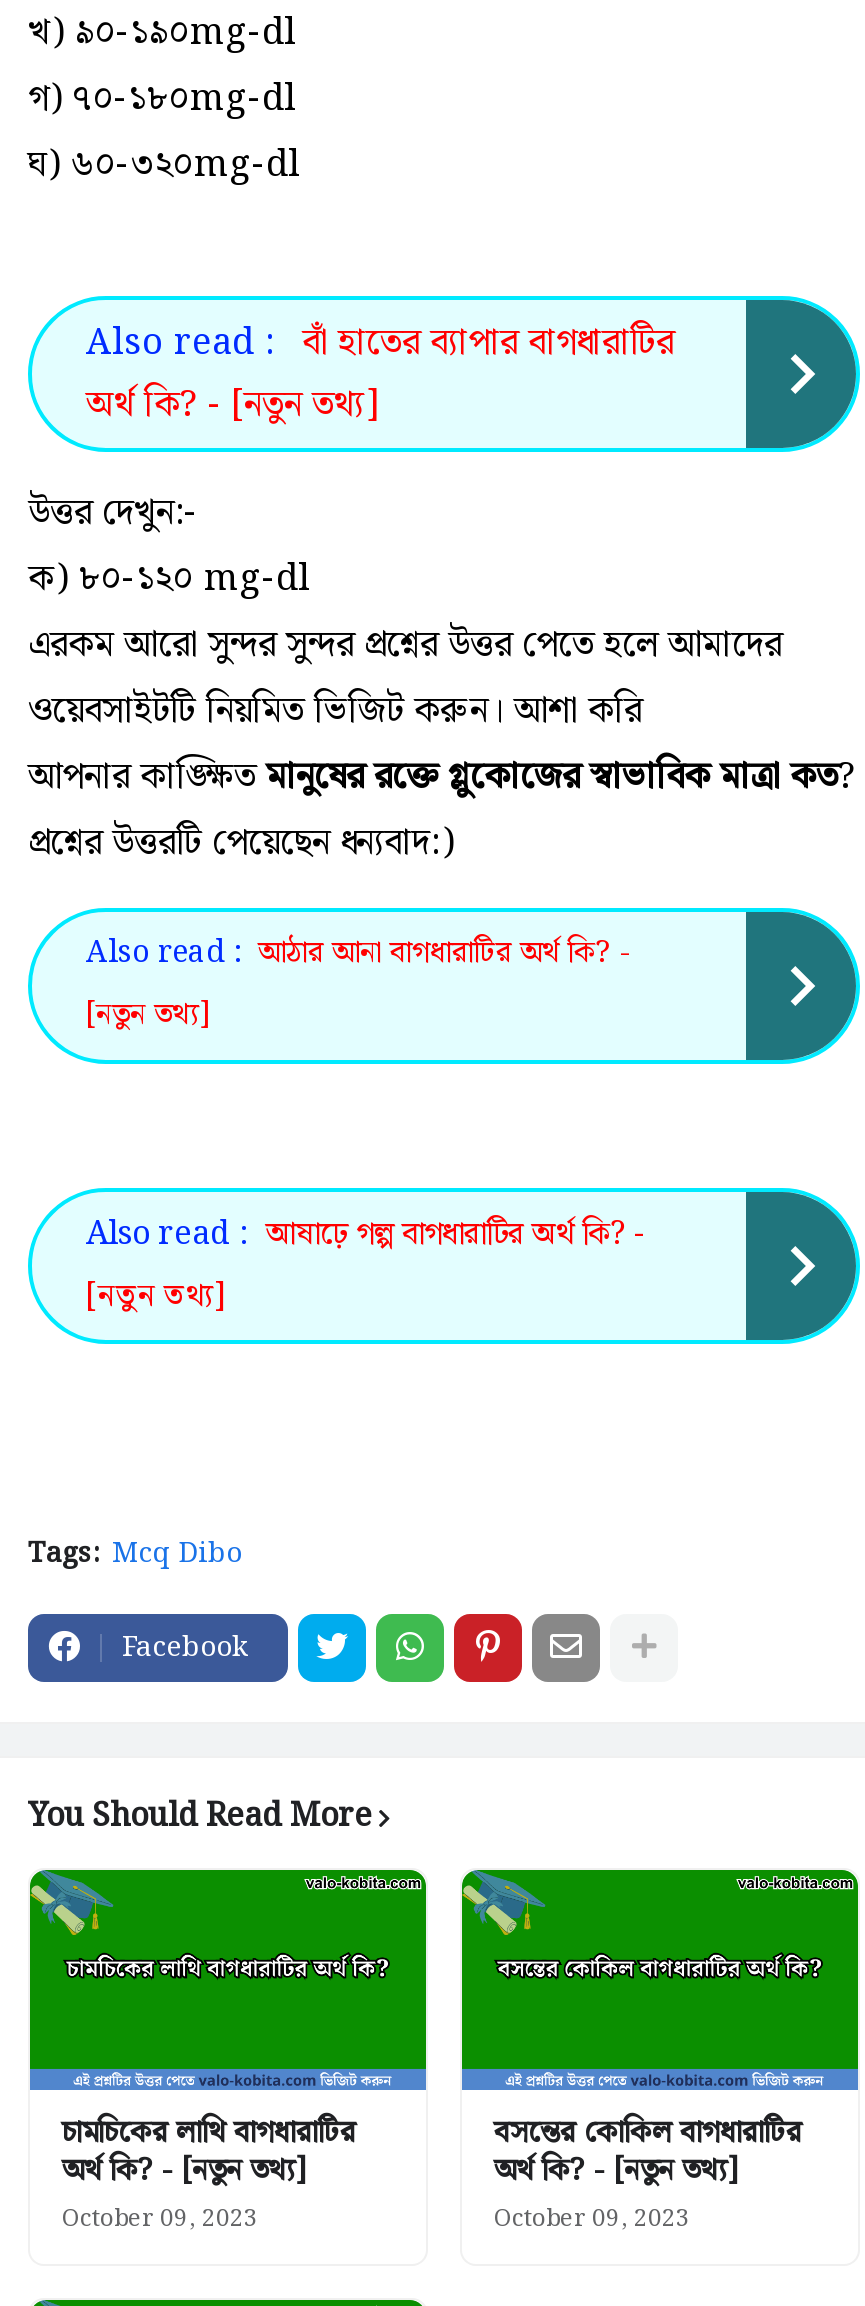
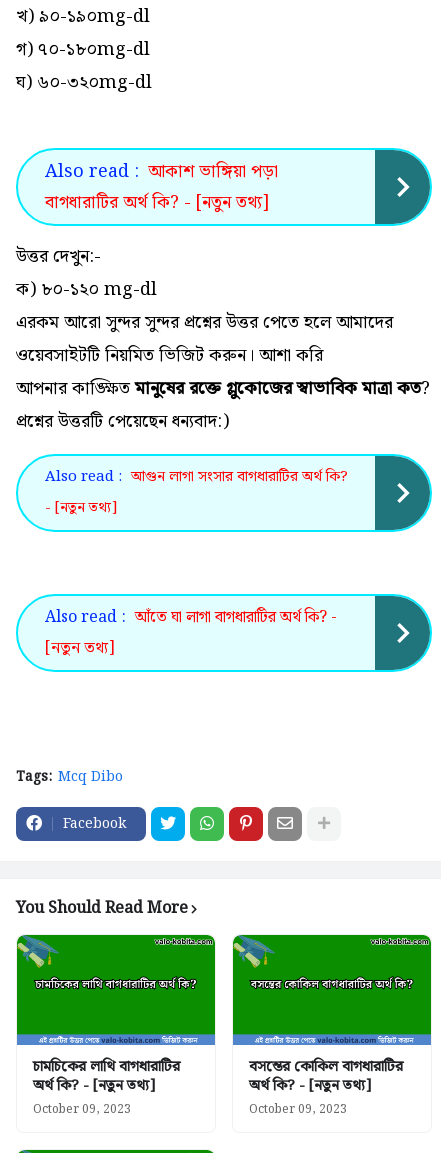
[86,314,674,434] Also read : বাঁ হাতের ব্যাপার বাগধারাটির | অর্থ কি? - [নতুন তথ্য] -> [45,157,278,217] Also read : আকাশ ভাঙ্গিয়া পড়া | বাগধারাটির অর্থ কি? - [নতুন তথ্য]
[86,930,632,1040] Also read : আঠার আনা বাগধারাটির অর্থ কি? - | [নতুন তথ্য] -> [45,465,348,520] Also read : আগুন লাগা সংসার বাগধারাটির অর্থ কি? | - [নতুন তথ্য]
[86,1210,646,1260] Also read : আষাঢ়ে গল্প বাগধারাটির অর্থ কি? - -> [45,605,337,630] Also read : আঁতে ঘা লাগা বাগধারাটির অর্থ কি? -

